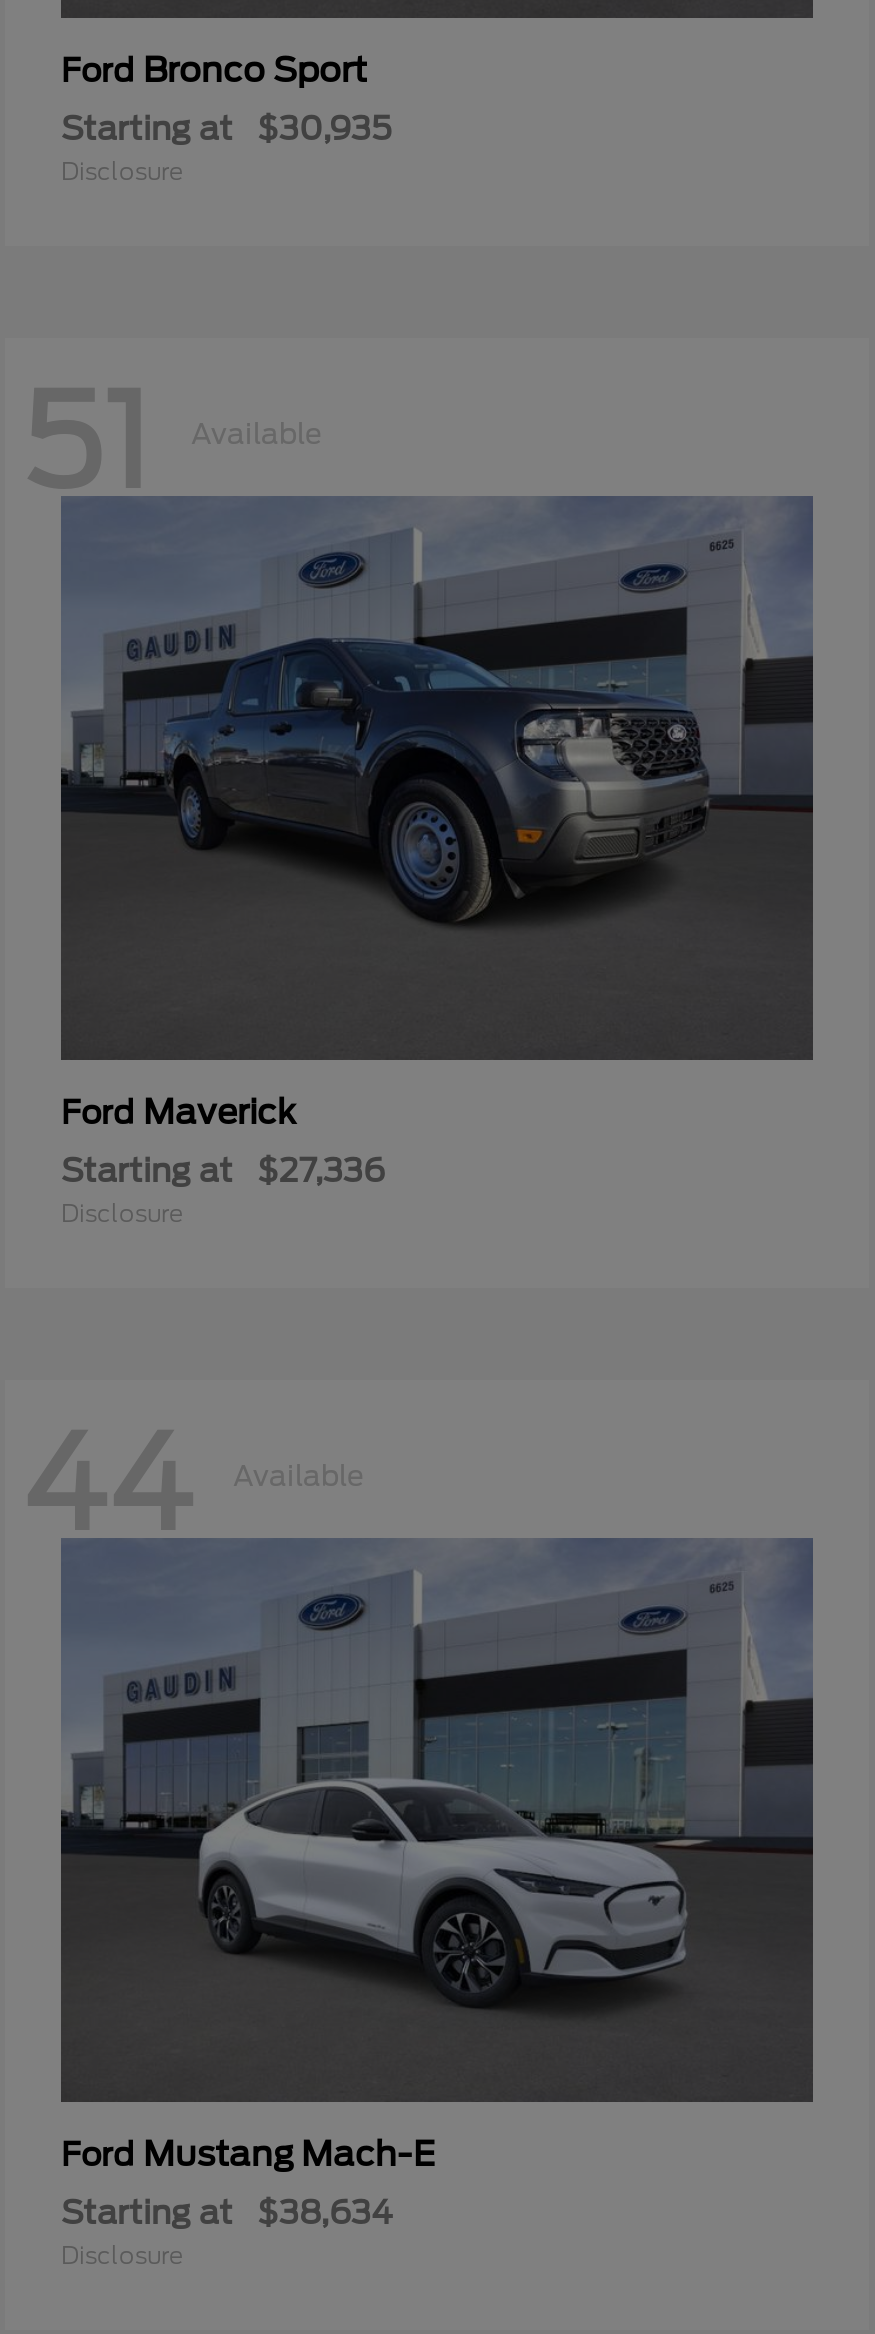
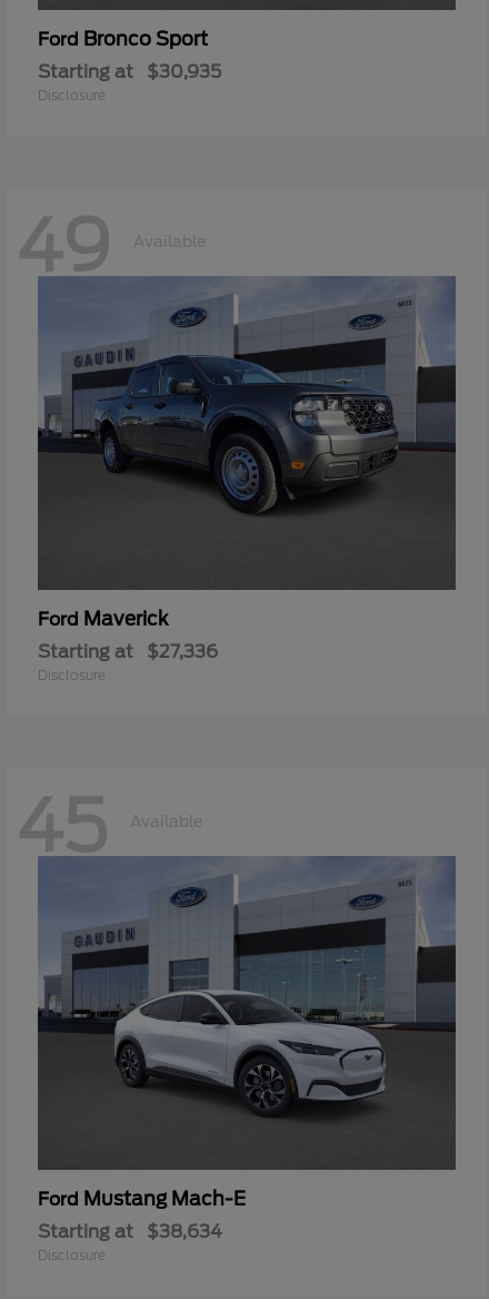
[21,366,151,518] 51 -> [16,204,111,289] 49
[21,1408,193,1560] 44 -> [16,784,108,868] 45

